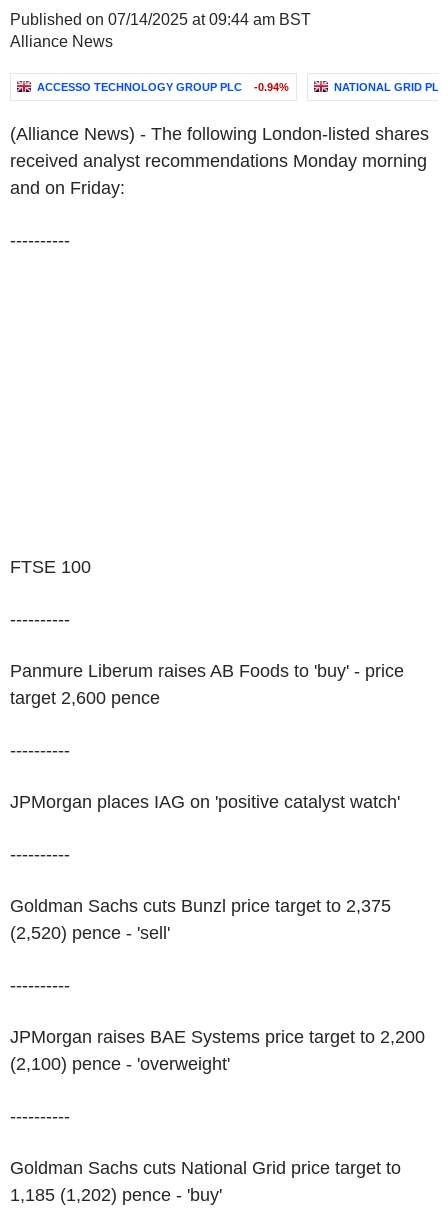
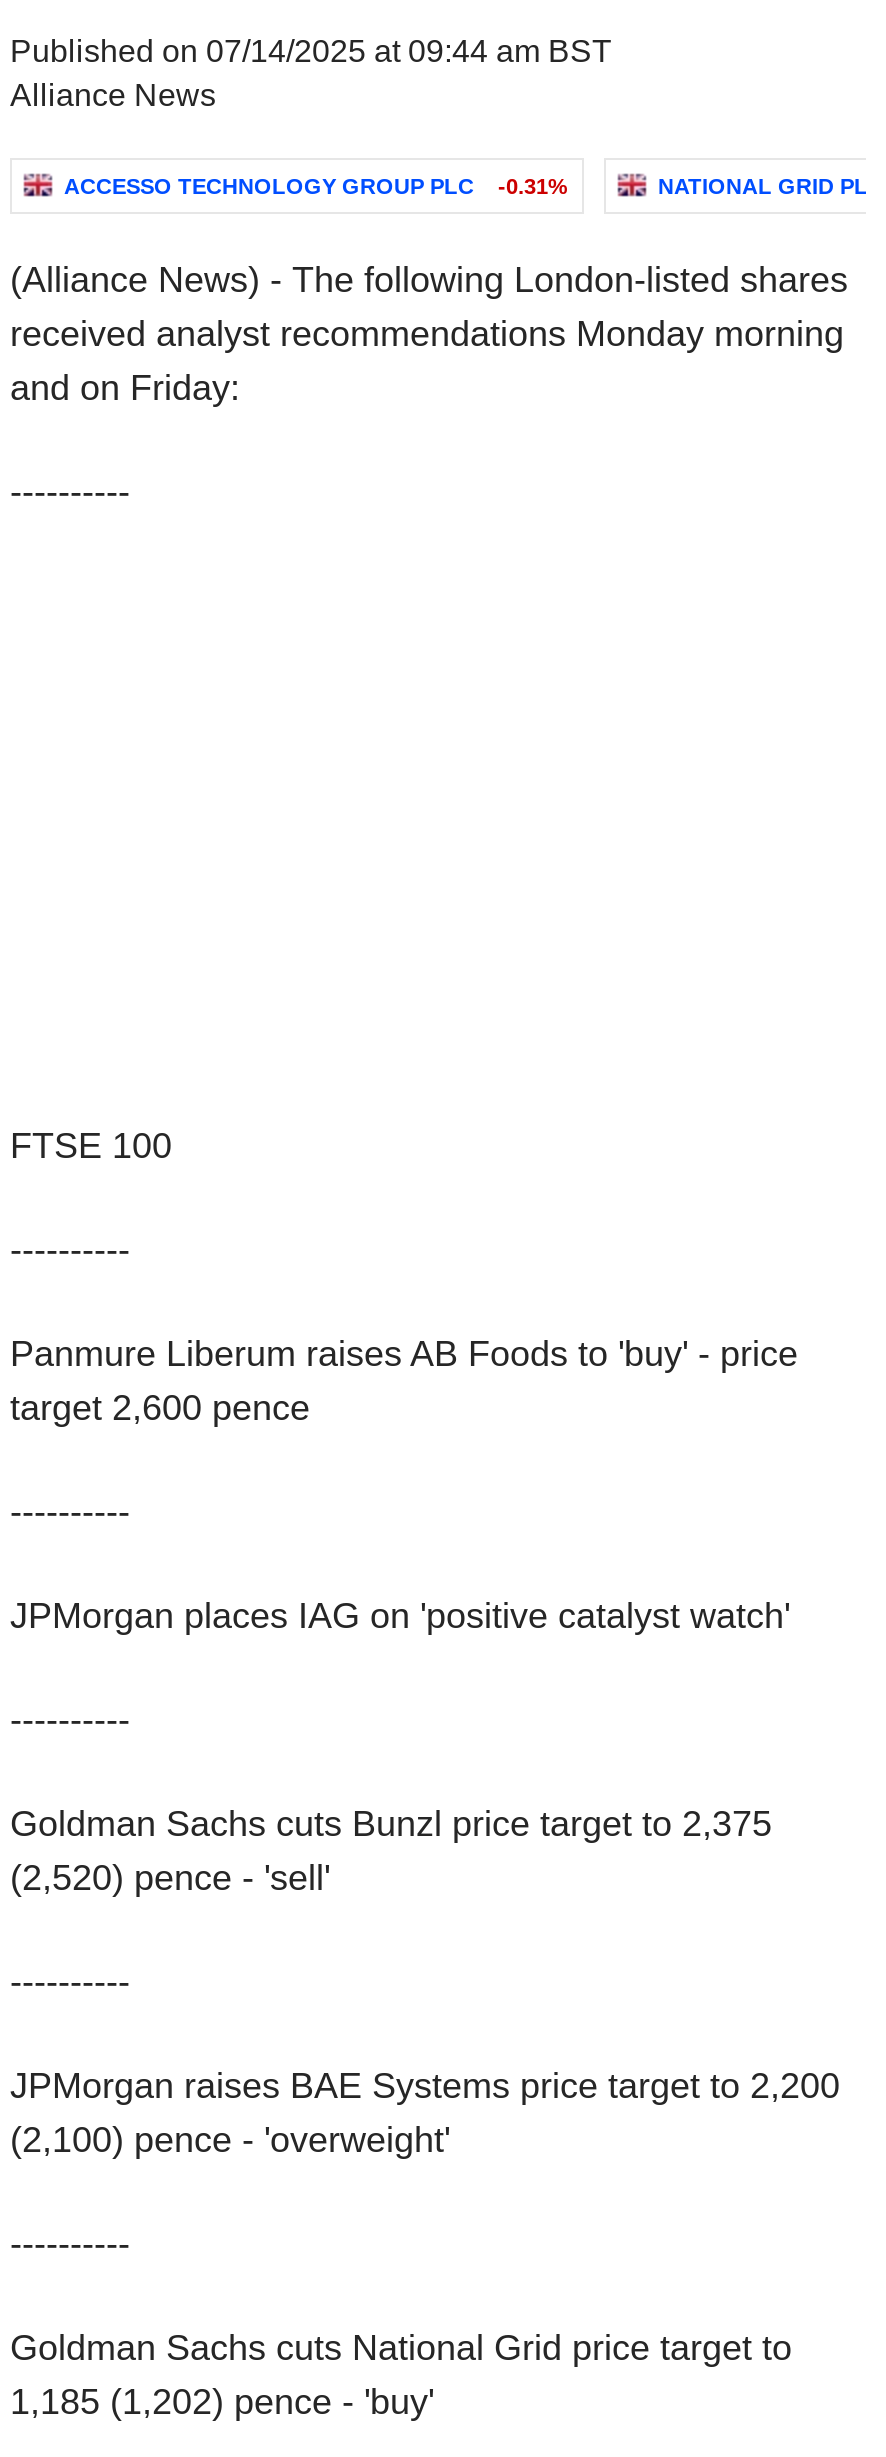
[37,81,289,93] ACCESSO TECHNOLOGY GROUP PLC -0.94% -> [64,174,568,198] ACCESSO TECHNOLOGY GROUP PLC -0.31%

